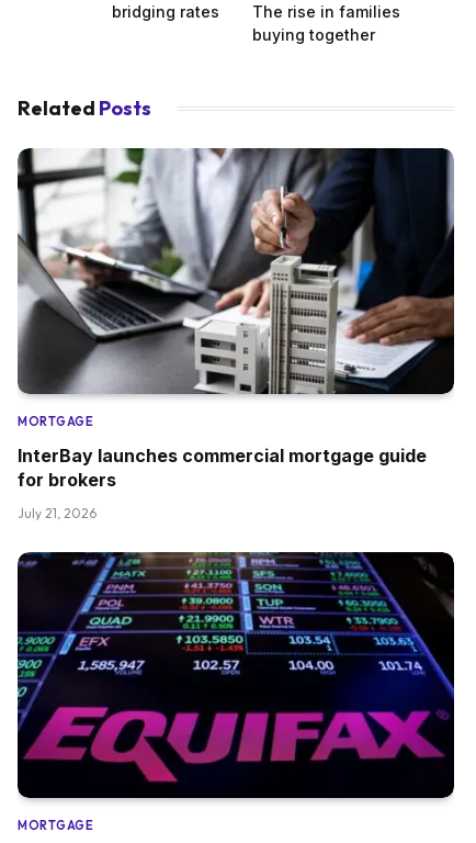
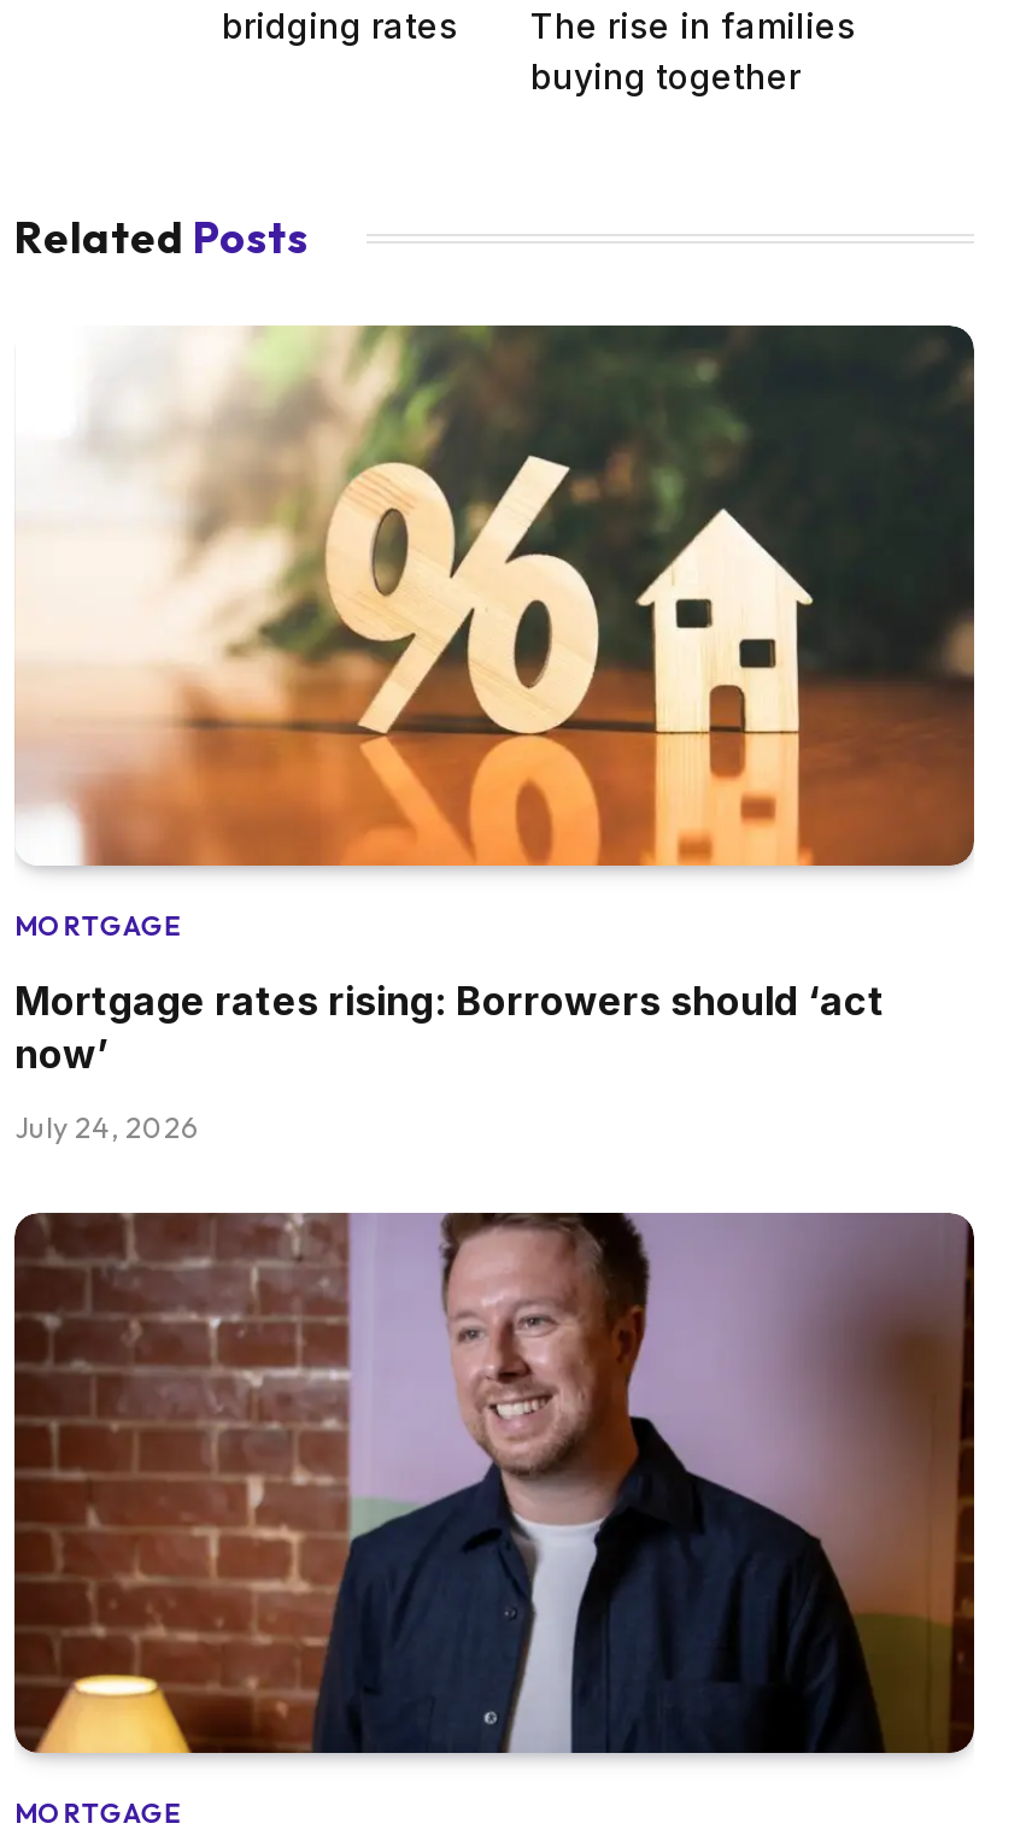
[16,147,455,395] [image] -> [14,323,977,868] [image]
[18,445,427,491] InterBay launches commercial mortgage guide | for brokers -> [14,977,885,1078] Mortgage rates rising: Borrowers should ‘act | now’
[18,505,97,521] July 21, 2026 -> [14,1109,198,1145] July 24, 2026
[16,551,455,799] [image] -> [12,1210,977,1755] [image]

